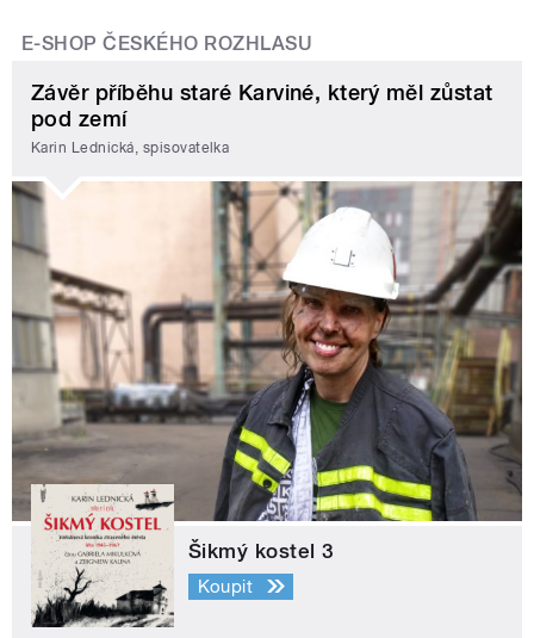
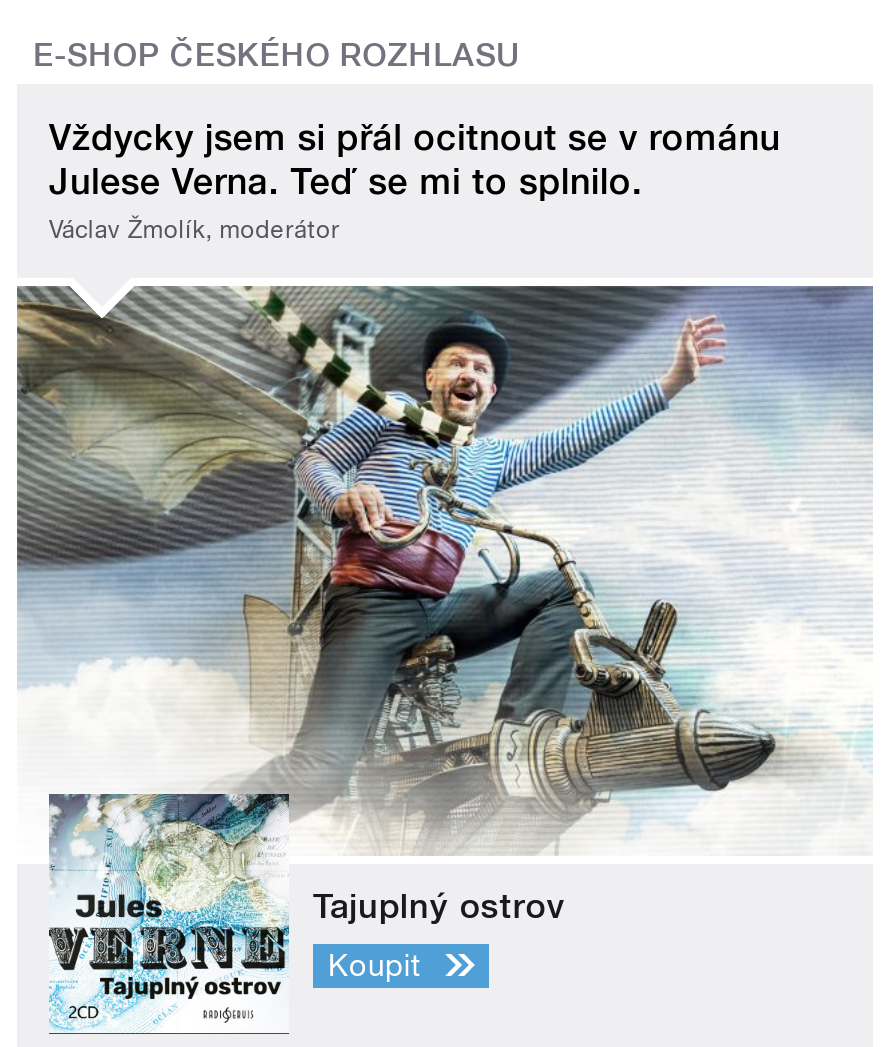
[31,80,493,156] Závěr příběhu staré Karviné, který měl zůstat | pod zemí | Karin Lednická, spisovatelka -> [49,117,780,244] Vždycky jsem si přál ocitnout se v románu | Julese Verna. Teď se mi to splnilo. | Václav Žmolík, moderátor
[11,180,523,628] [image] | Šikmý kostel 3 -> [17,284,875,1034] [image] | Tajuplný ostrov

